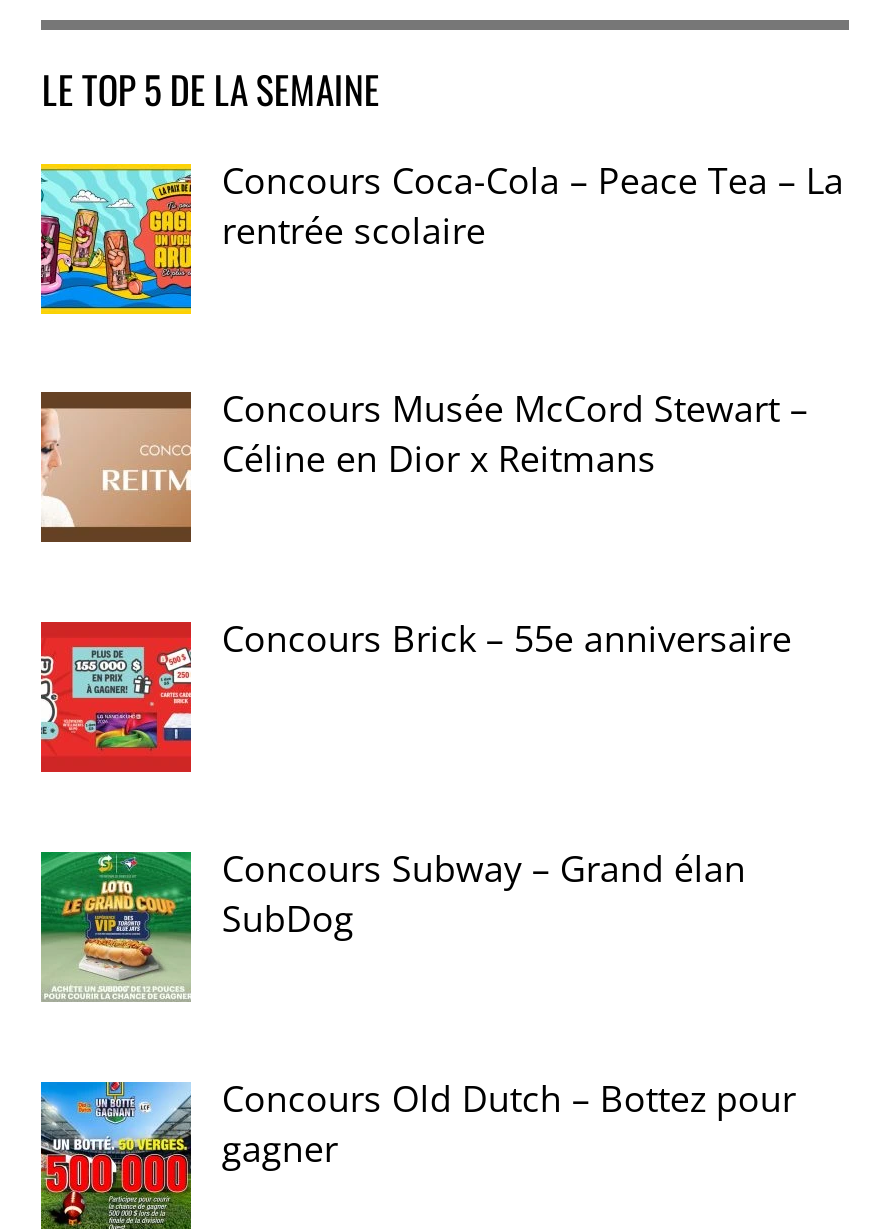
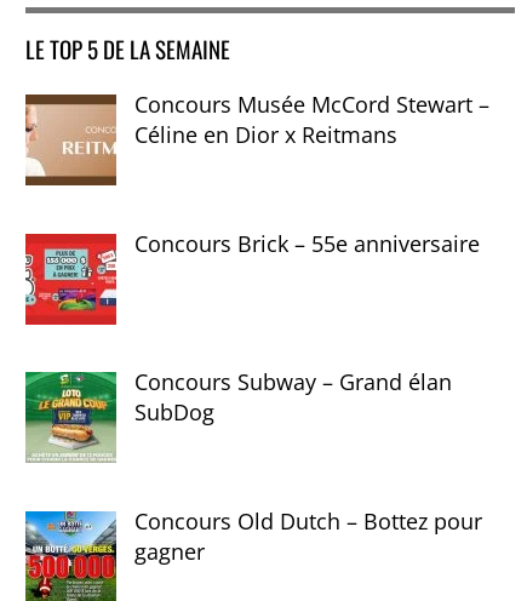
[39,155,844,317] [image] | Concours Coca-Cola – Peace Tea – La | rentrée scolaire -> none

